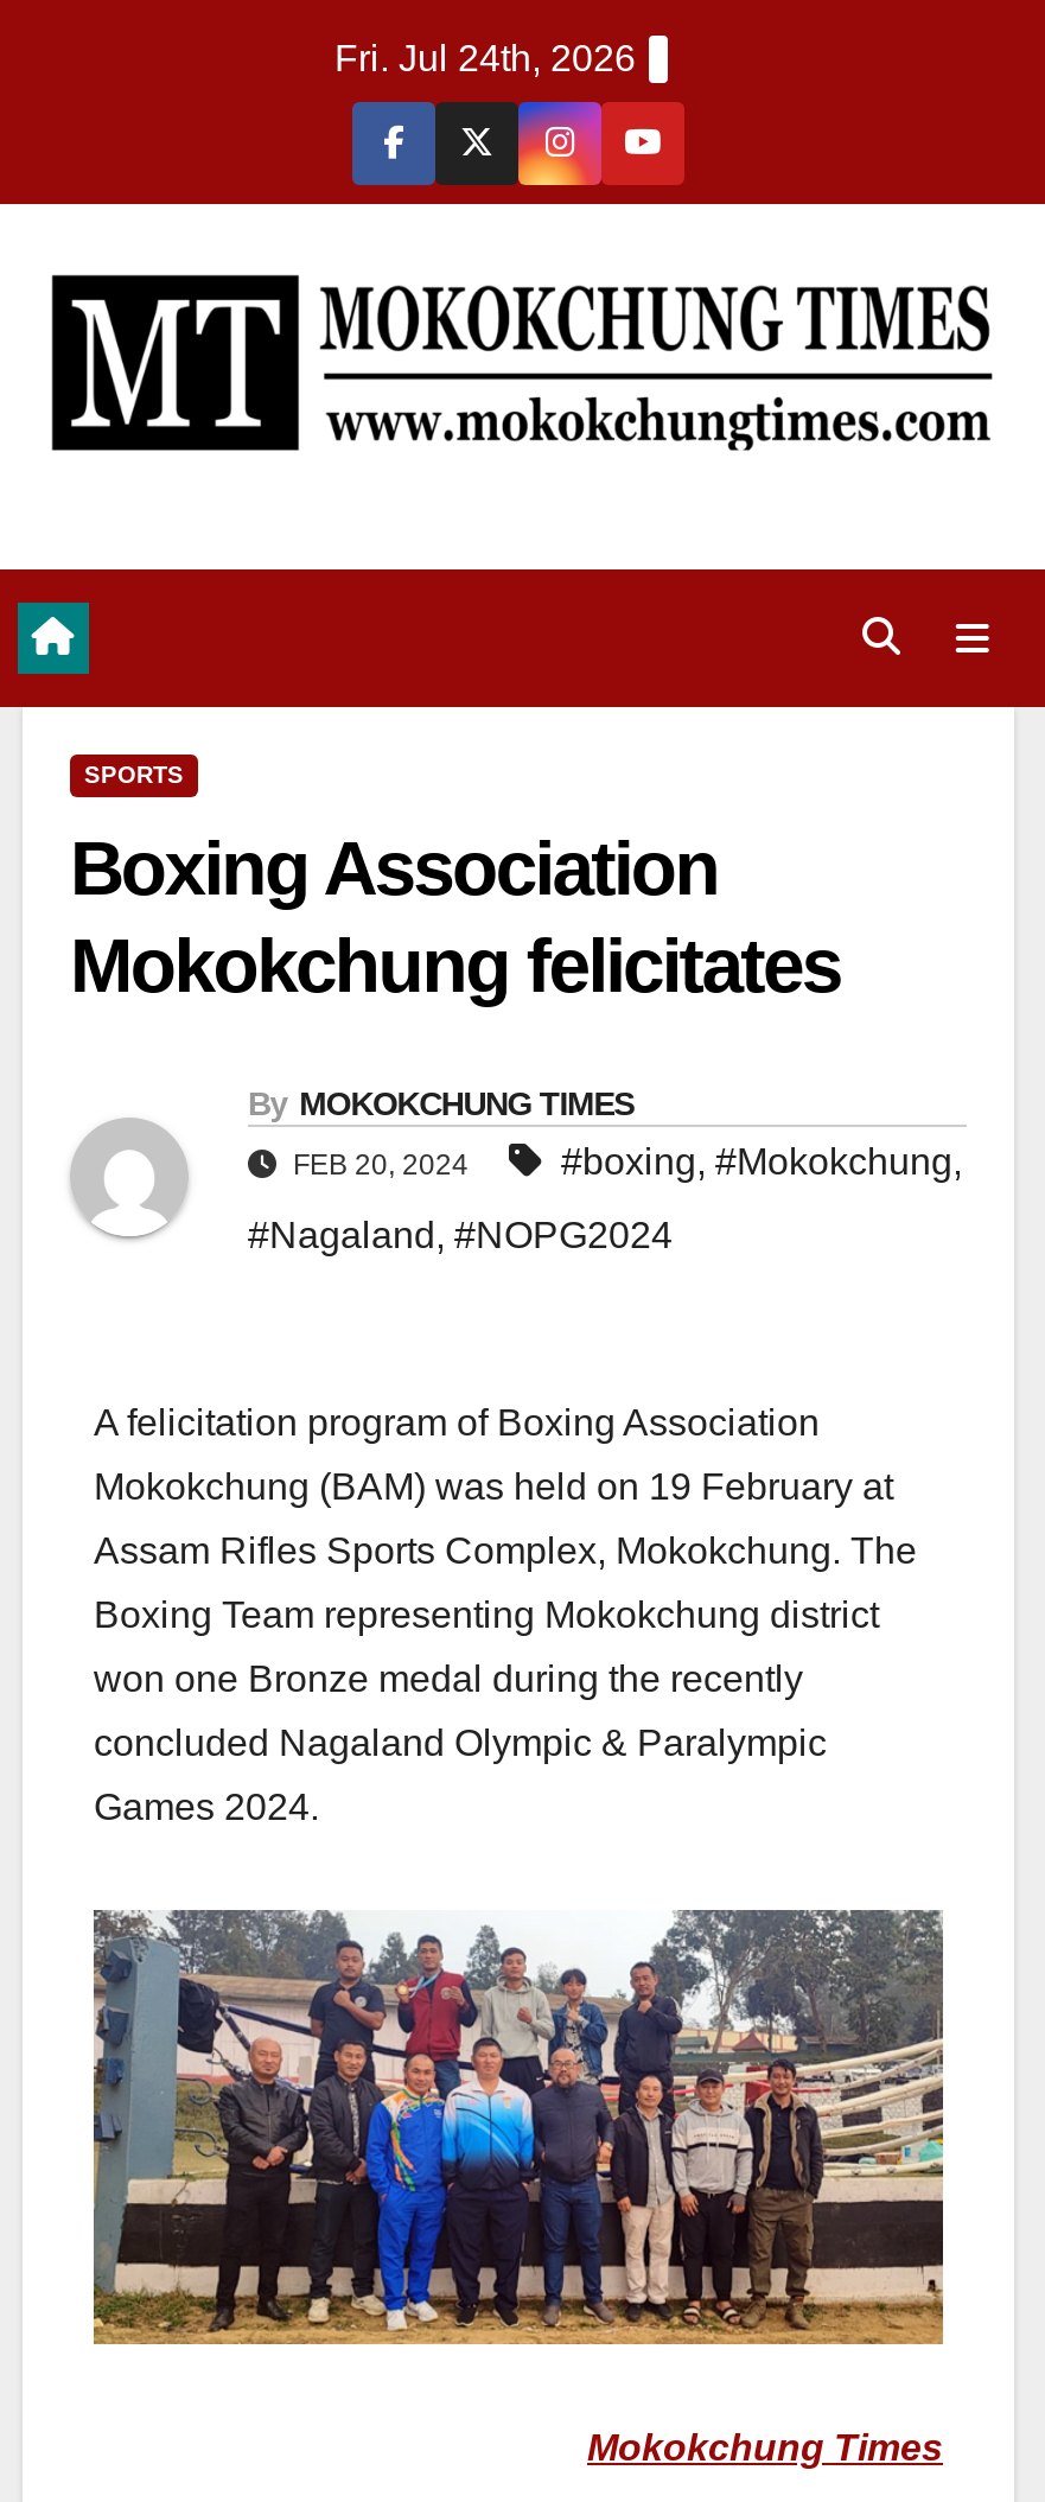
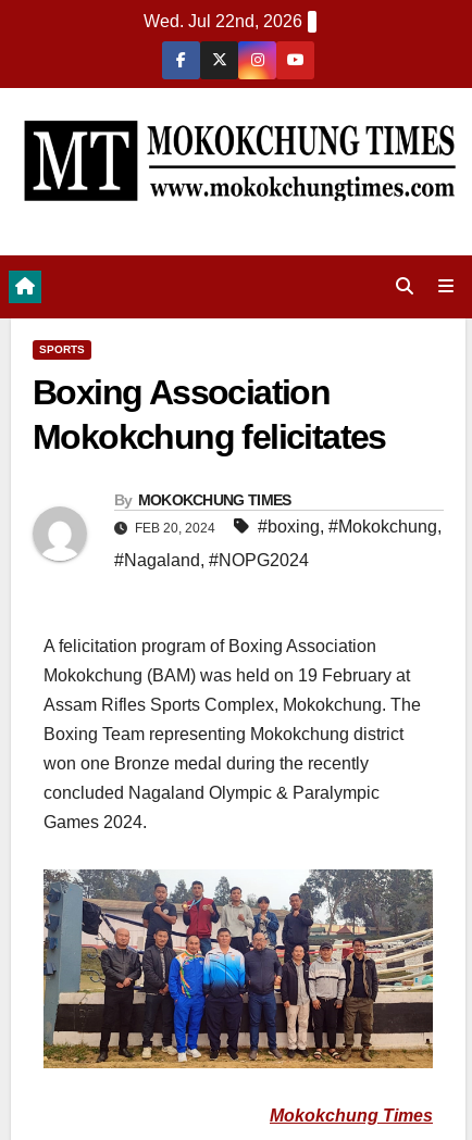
[334,38,636,78] Fri. Jul 24th, 2026 -> [144,12,302,30] Wed. Jul 22nd, 2026

